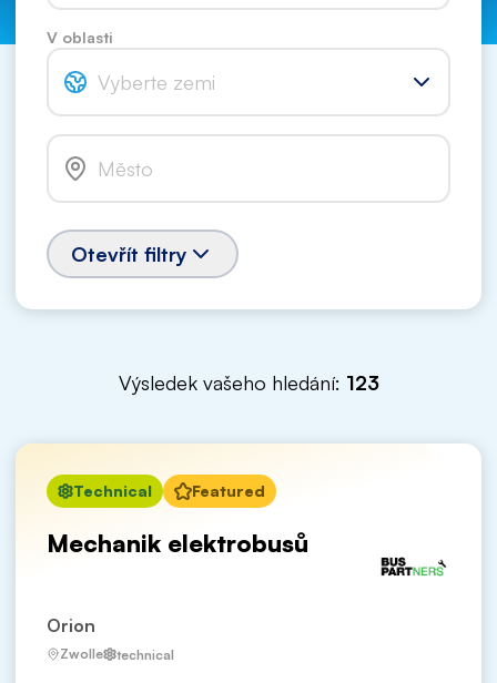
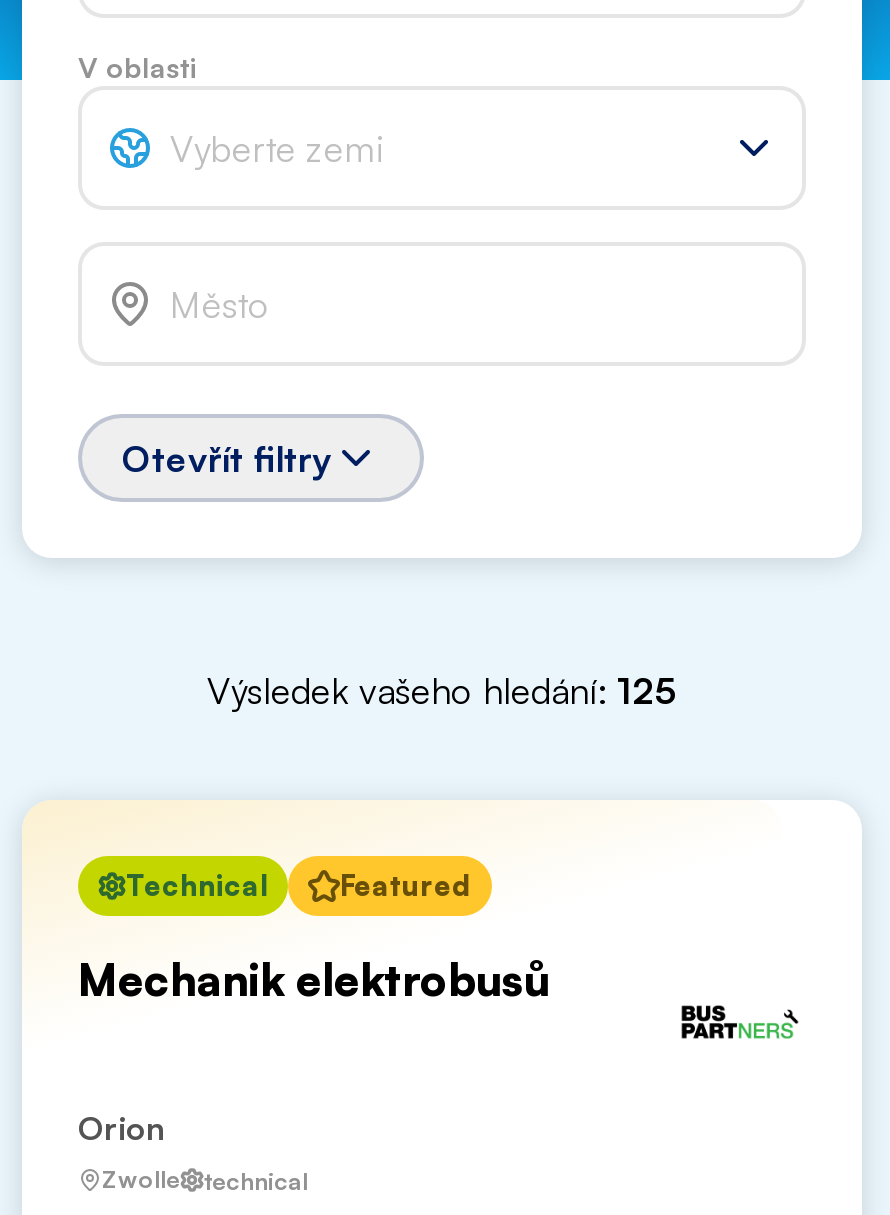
[118,370,379,395] Výsledek vašeho hledání: 123 -> [207,668,677,712] Výsledek vašeho hledání: 125

